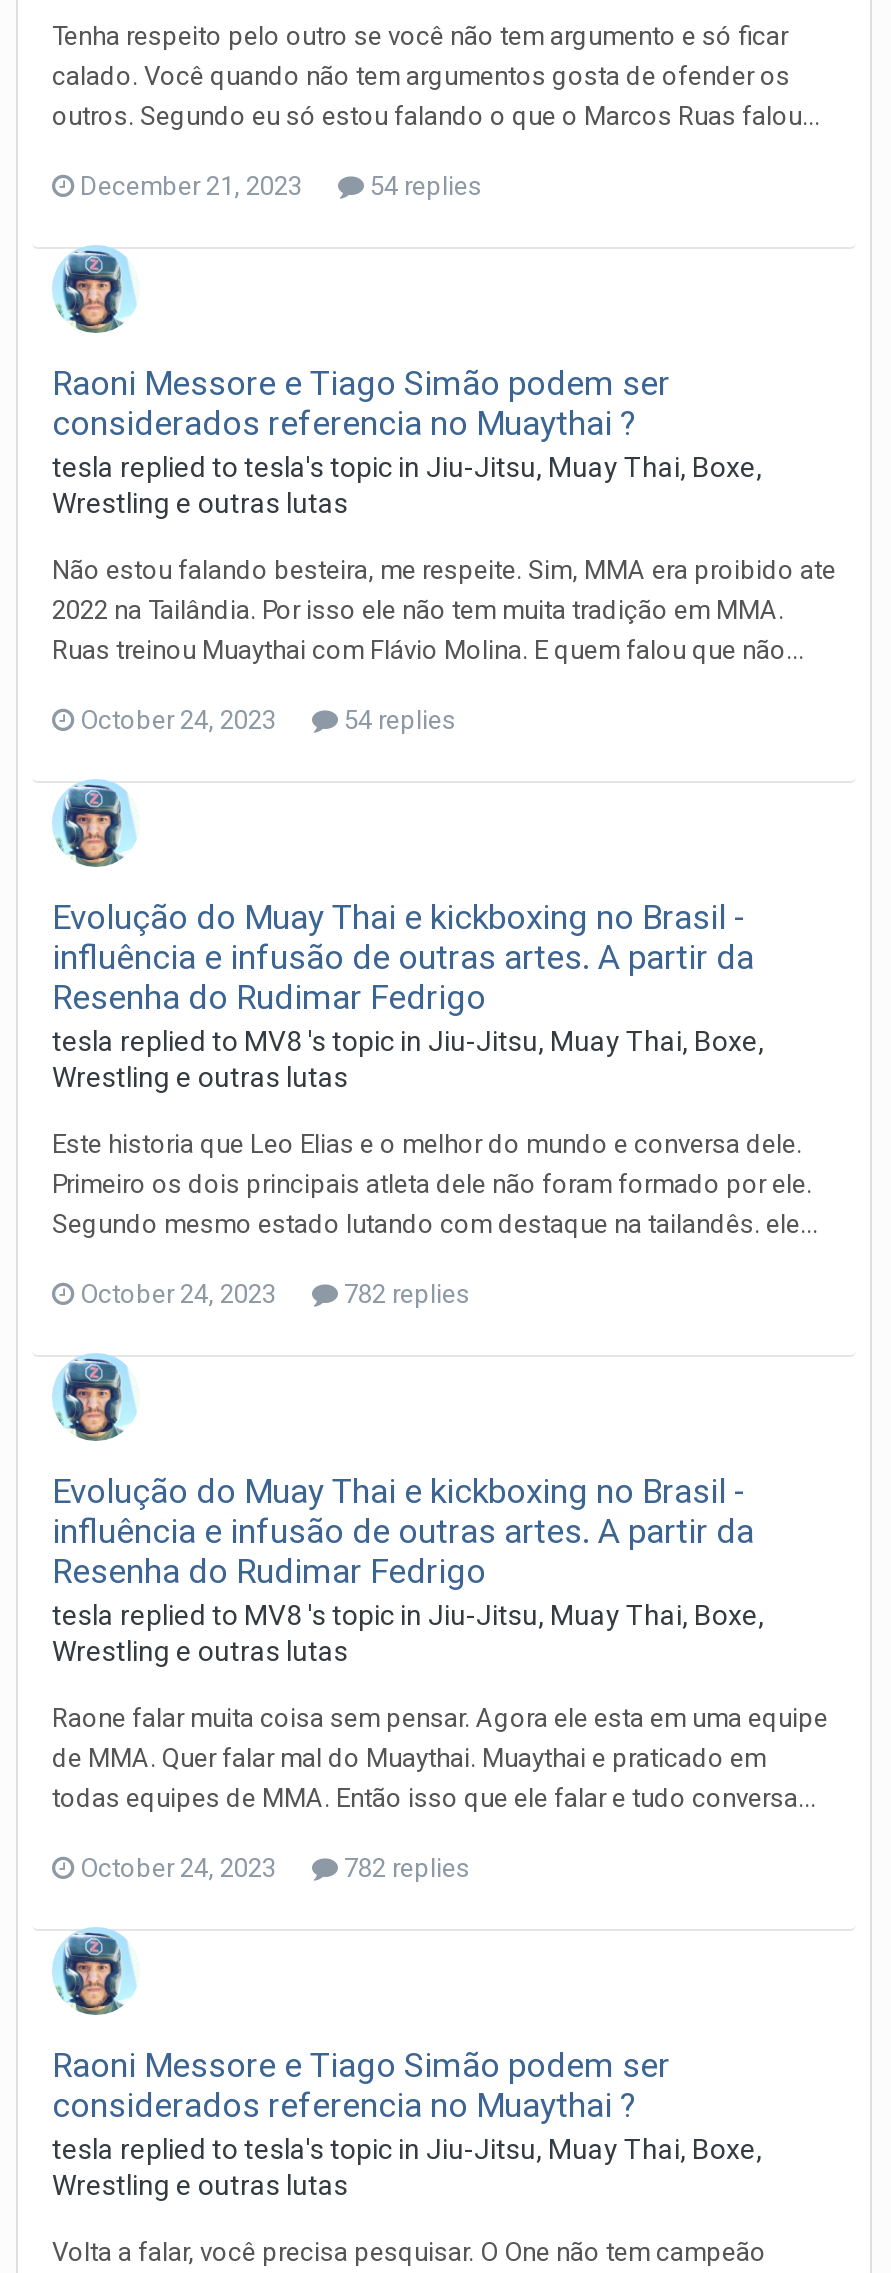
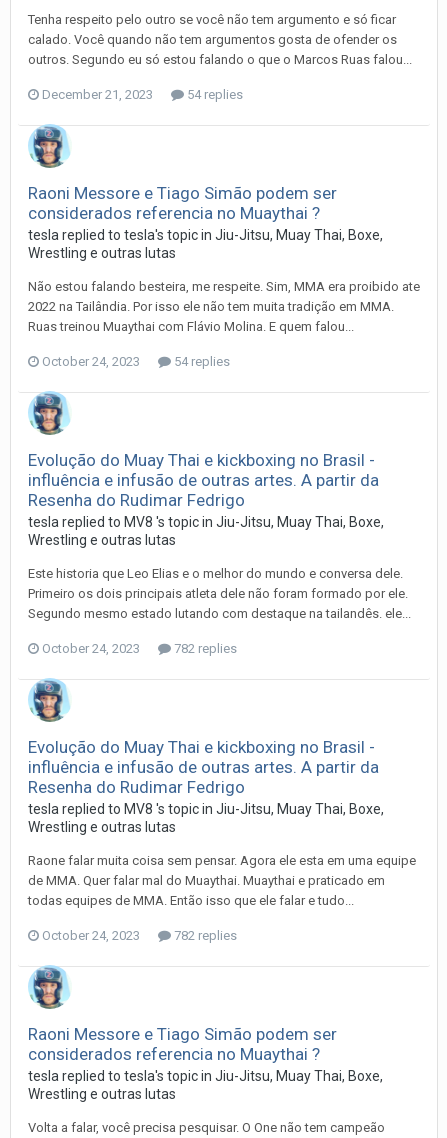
[52,635,804,665] Ruas treinou Muaythai com Flávio Molina. E quem falou que não... -> [28,319,354,334] Ruas treinou Muaythai com Flávio Molina. E quem falou...
[52,1783,816,1813] todas equipes de MMA. Então isso que ele falar e tudo conversa... -> [28,893,354,908] todas equipes de MMA. Então isso que ele falar e tudo...

